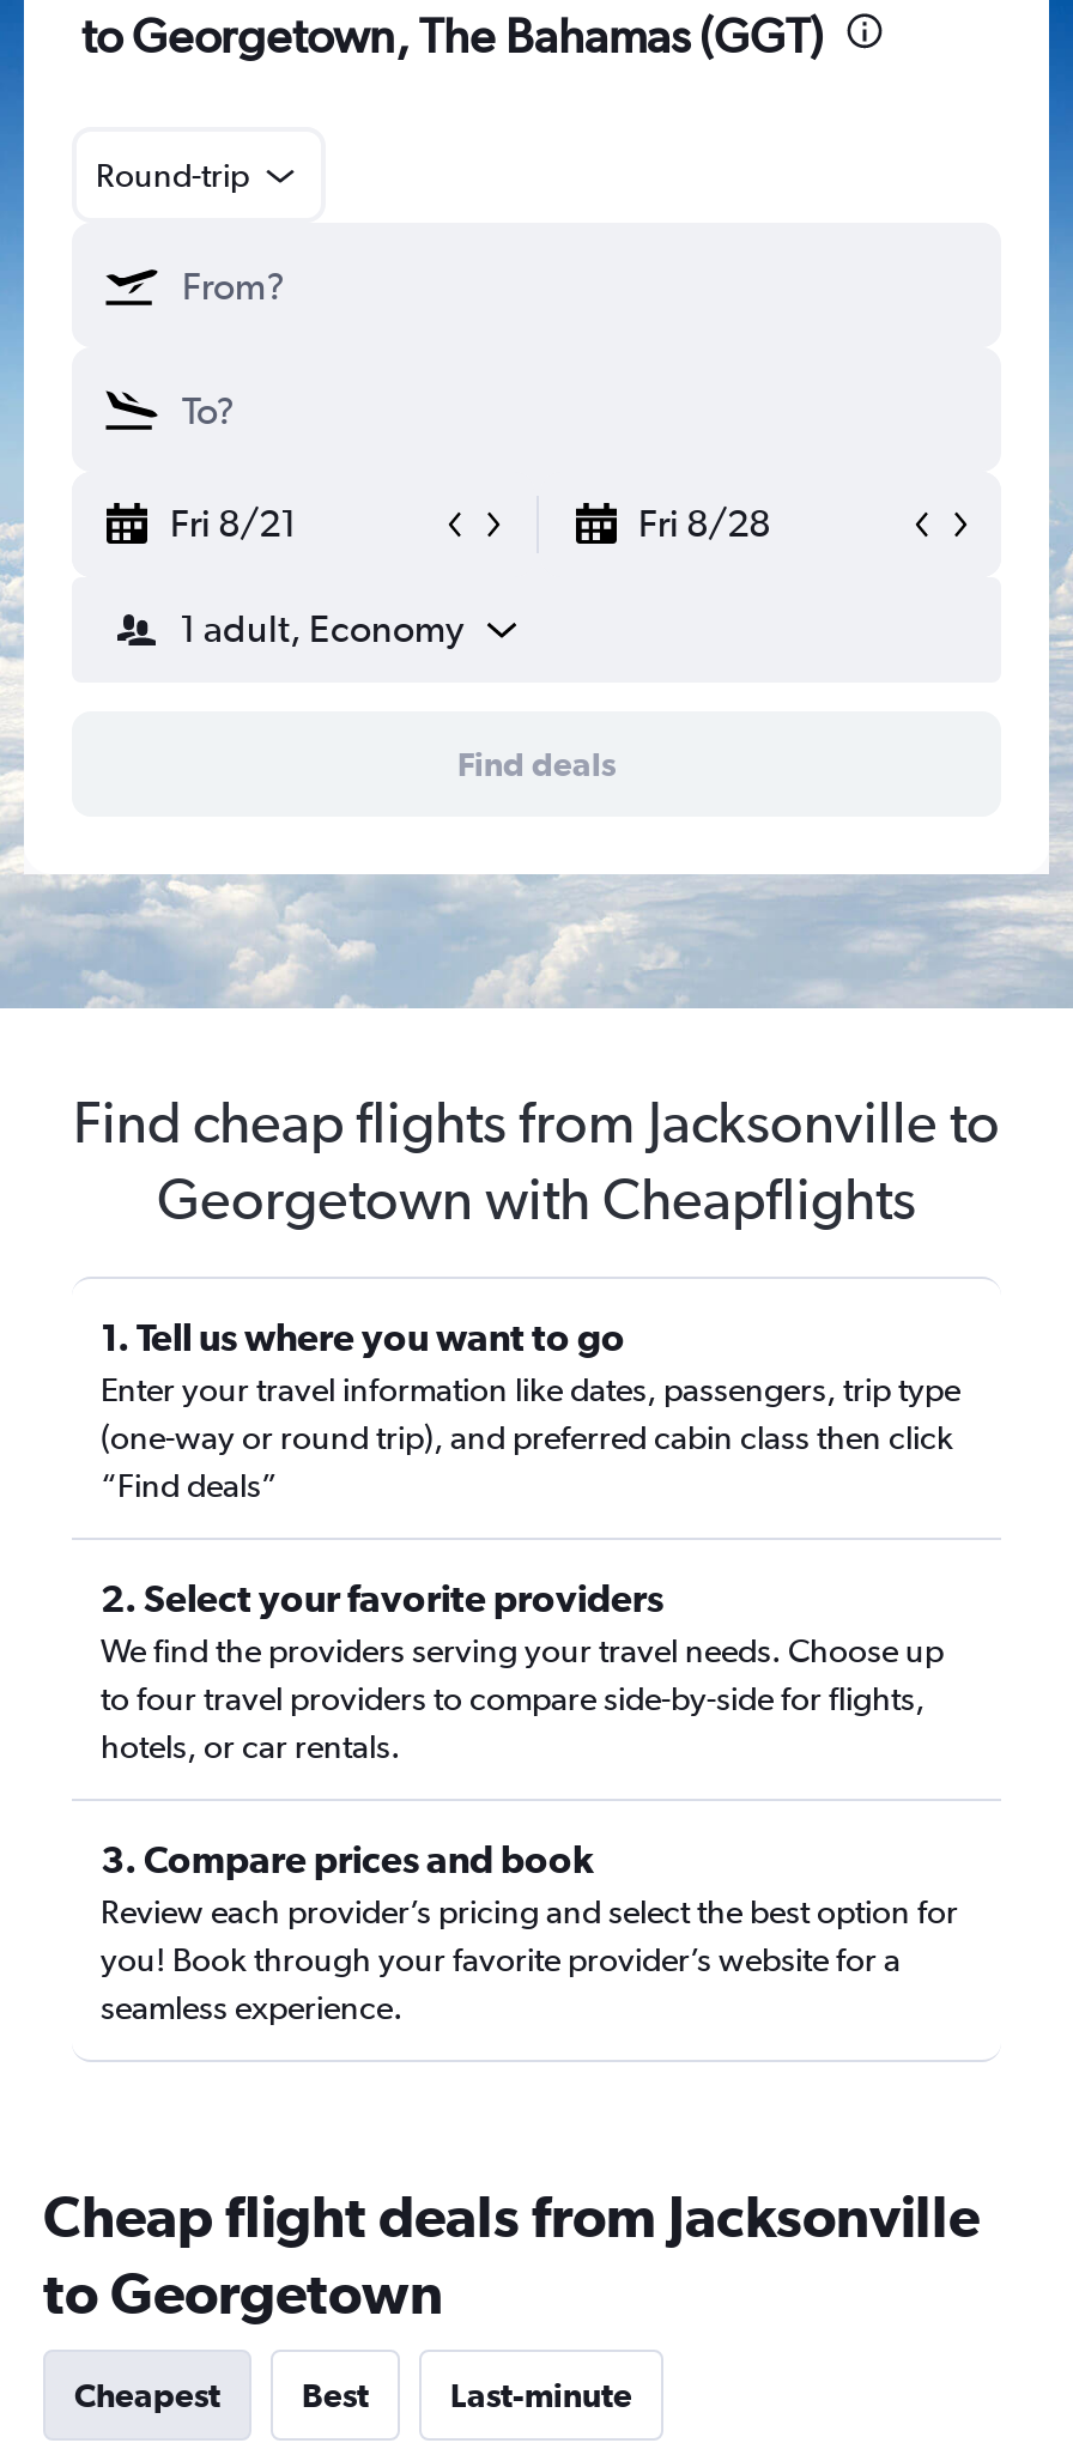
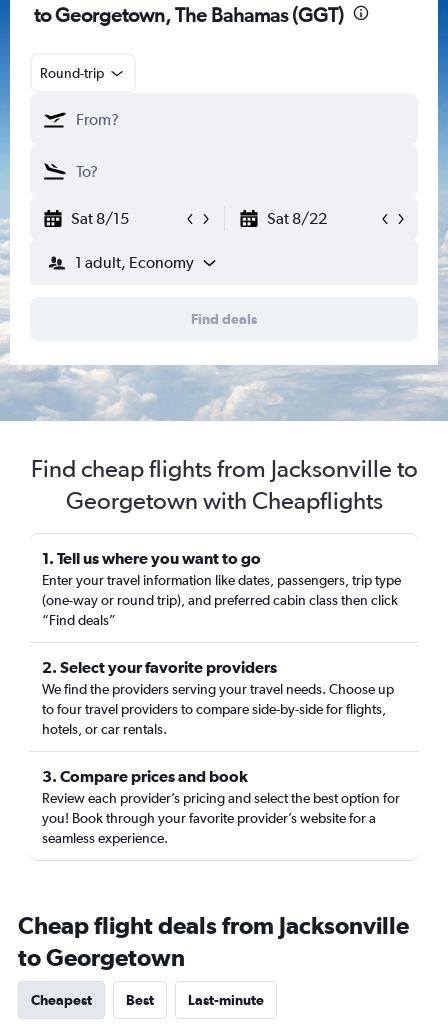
[170,501,770,546] Fri 8/21 | Fri 8/28 -> [71,209,326,228] Sat 8/15 | Sat 8/22

